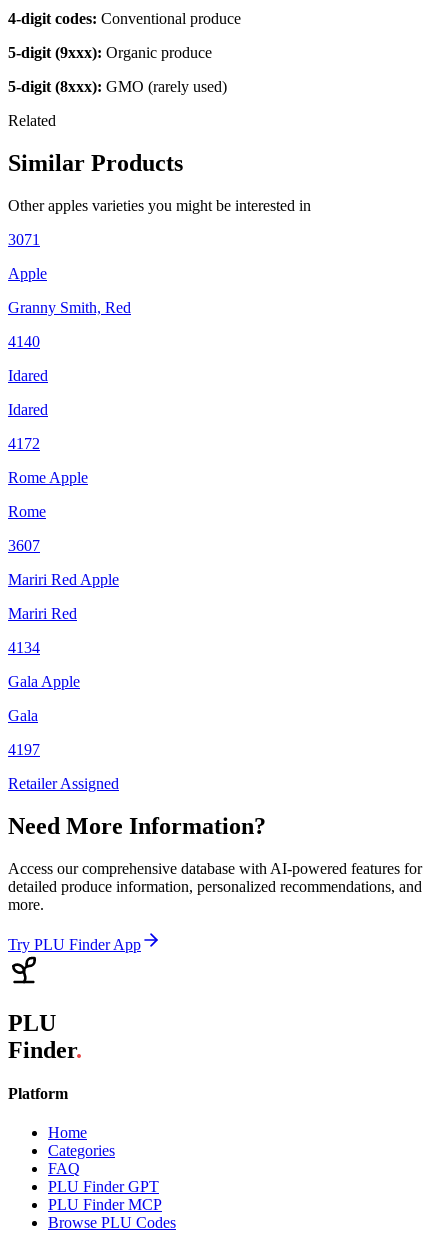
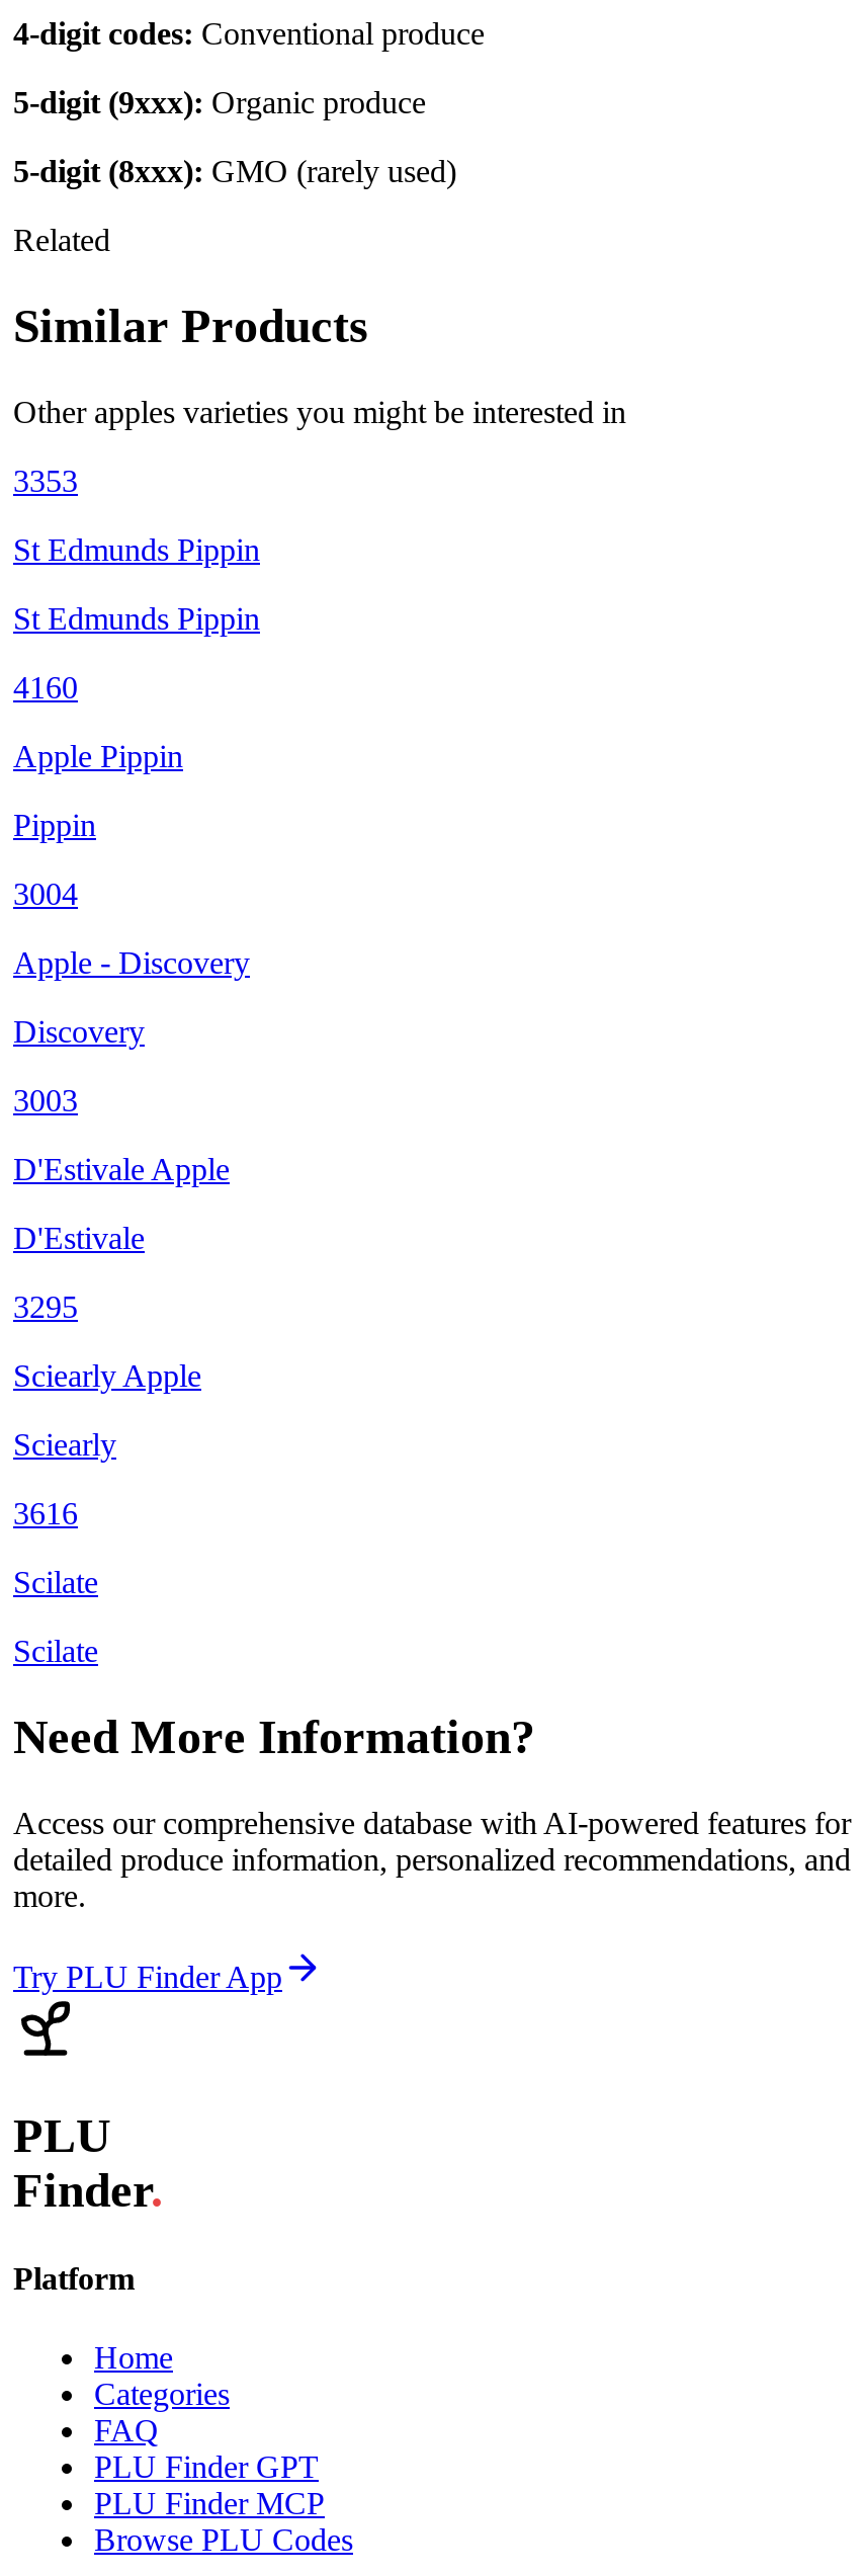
[8,231,131,792] 3071 | Apple | Granny Smith, Red | 4140 | Idared | Idared | 4172 | Rome Apple | Rome | 3607 | Mariri Red Apple | Mariri Red | 4134 | Gala Apple | Gala | 4197 | Retailer Assigned -> [13,463,260,1668] 3353 | St Edmunds Pippin | St Edmunds Pippin | 4160 | Apple Pippin | Pippin | 3004 | Apple - Discovery | Discovery | 3003 | D'Estivale Apple | D'Estivale | 3295 | Sciearly Apple | Sciearly | 3616 | Scilate | Scilate

